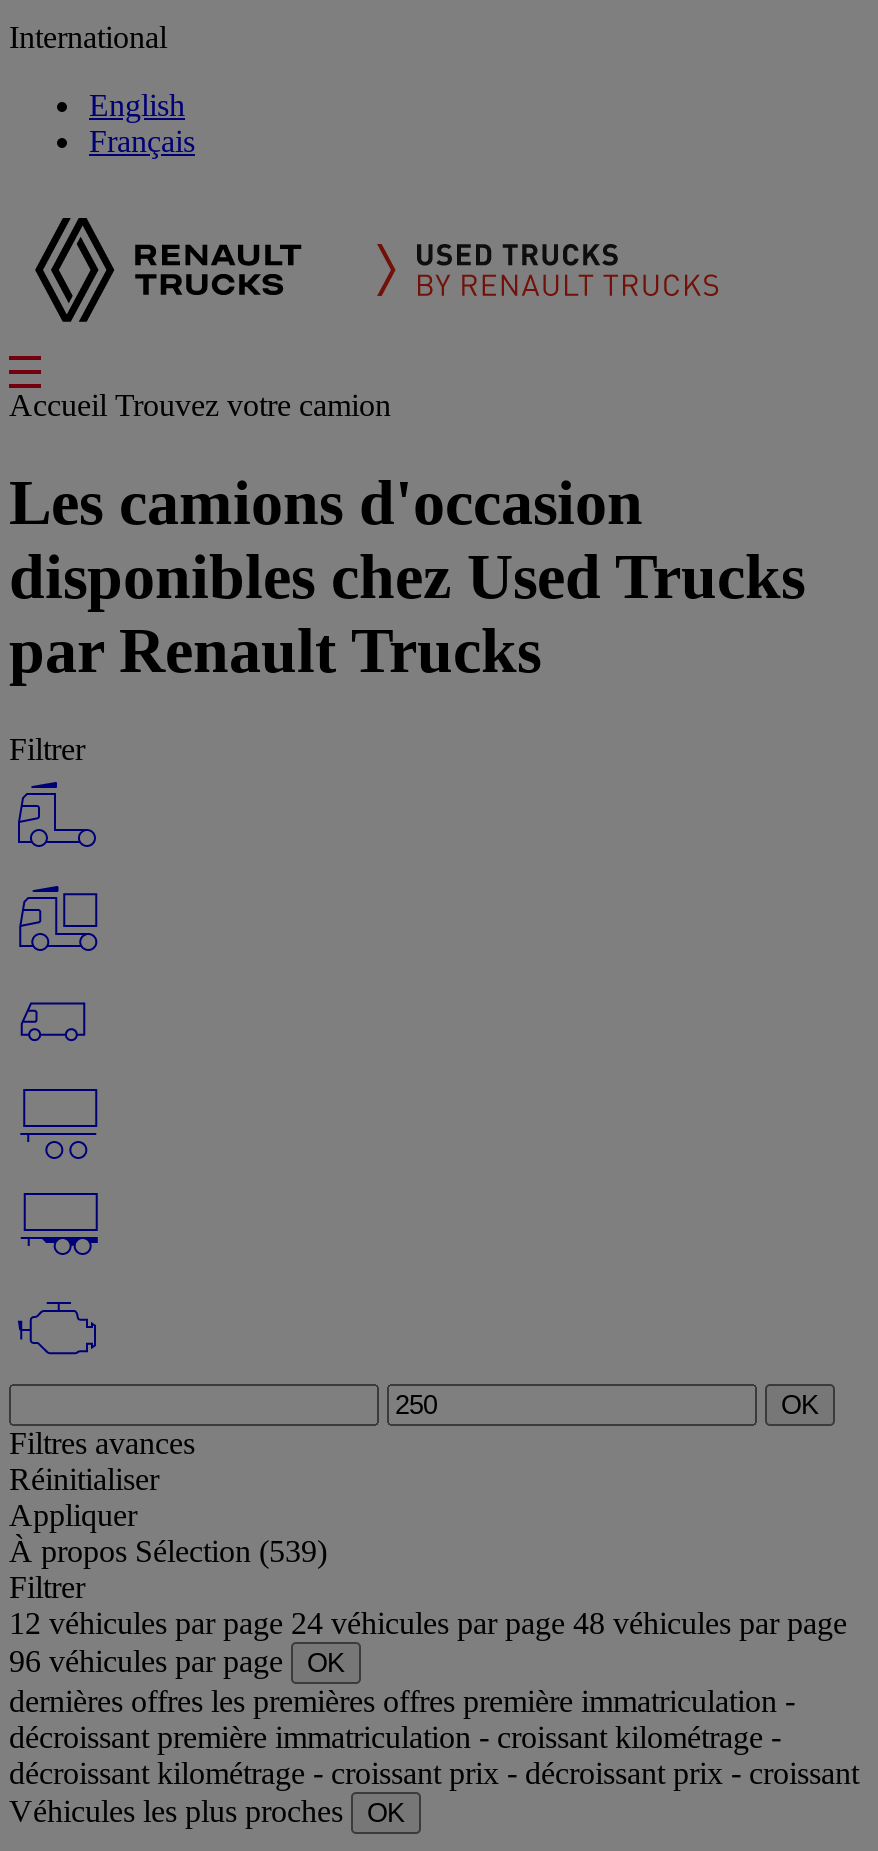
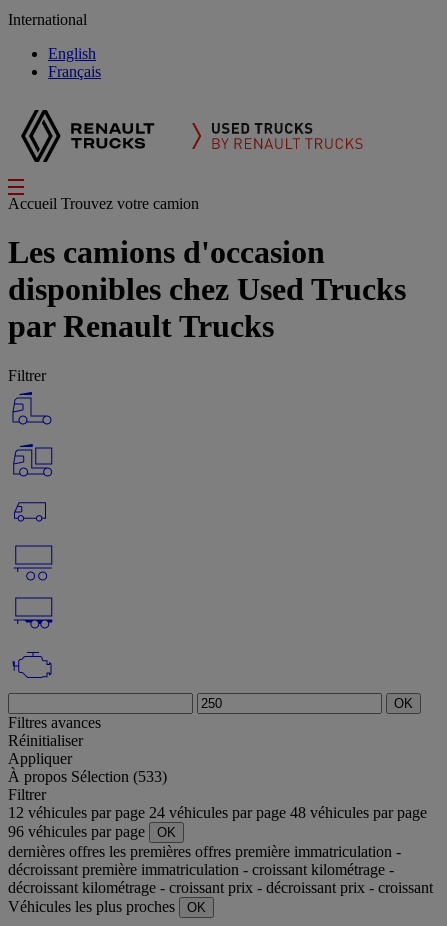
[9,1534,327,1568] À propos Sélection (539) -> [8,768,167,785] À propos Sélection (533)

